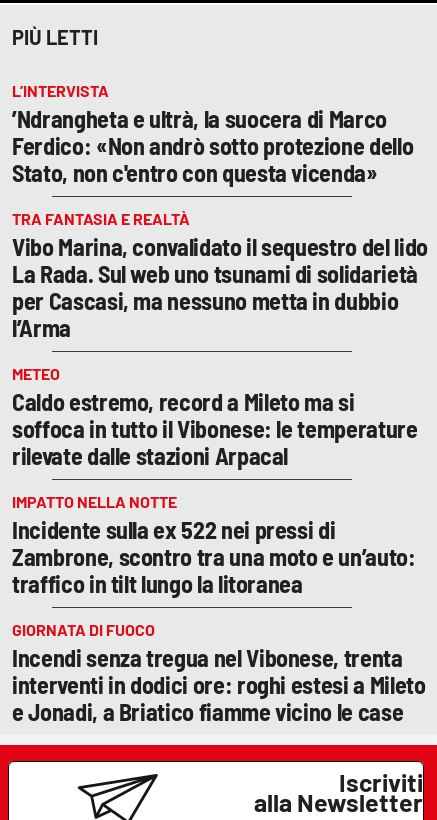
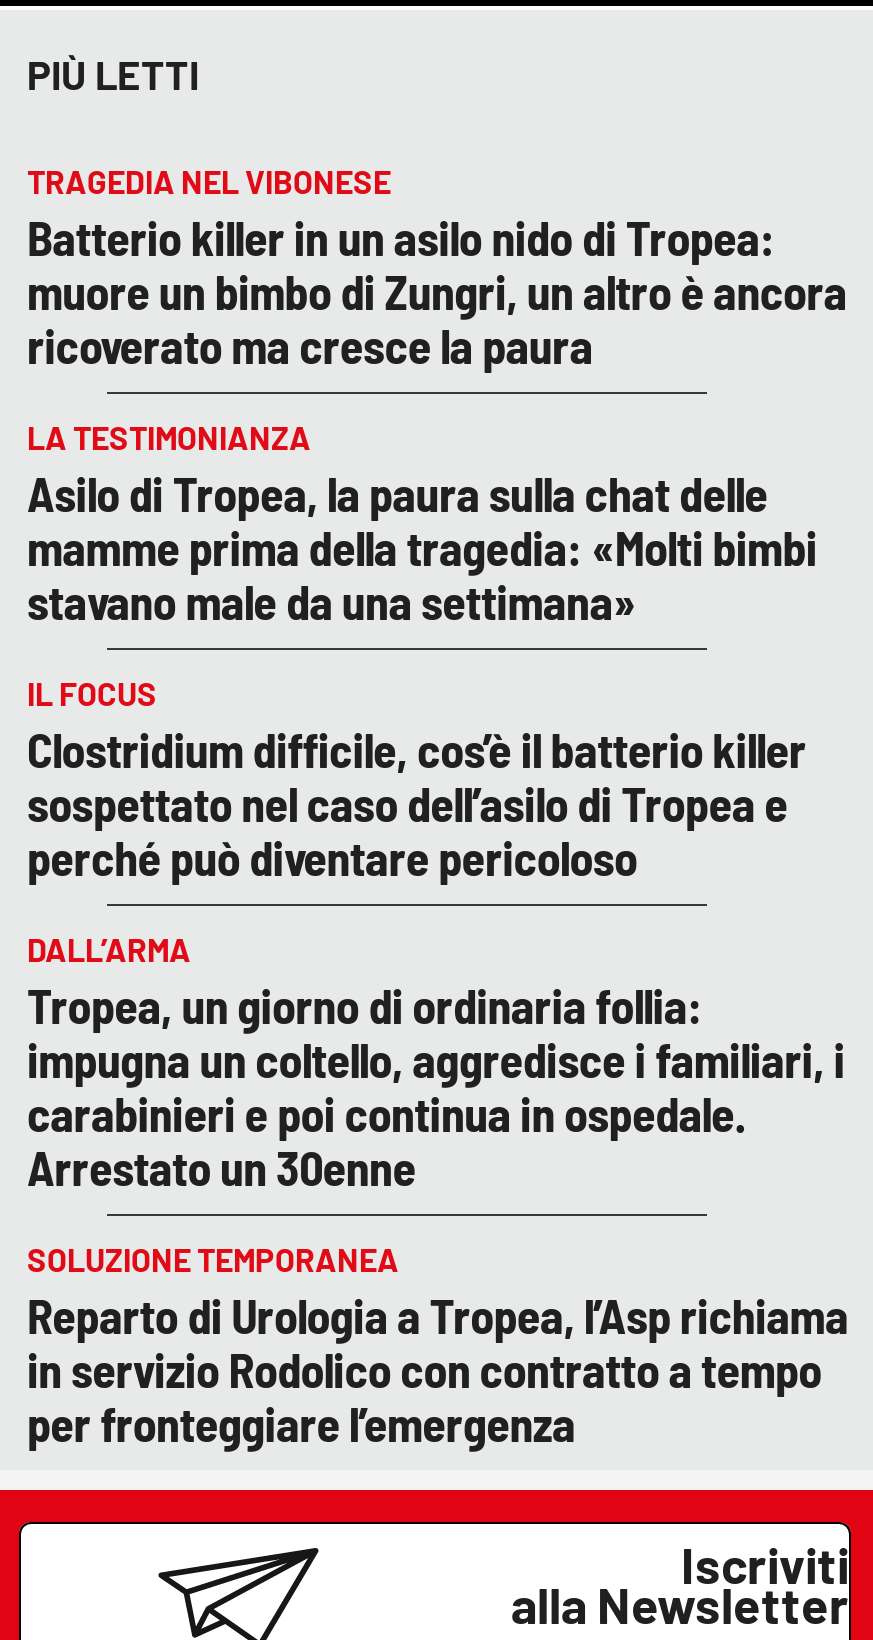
[12,81,413,187] L’INTERVISTA | ’Ndrangheta e ultrà, la suocera di Marco | Ferdico: «Non andrò sotto protezione dello | Stato, non c'entro con questa vicenda» -> [27,162,847,374] TRAGEDIA NEL VIBONESE | Batterio killer in un asilo nido di Tropea: | muore un bimbo di Zungri, un altro è ancora | ricoverato ma cresce la paura
[12,209,428,342] TRA FANTASIA E REALTÀ | Vibo Marina, convalidato il sequestro del lido | La Rada. Sul web uno tsunami di solidarietà | per Cascasi, ma nessuno metta in dubbio | l’Arma -> [27,418,817,630] LA TESTIMONIANZA | Asilo di Tropea, la paura sulla chat delle | mamme prima della tragedia: «Molti bimbi | stavano male da una settimana»
[12,364,418,470] METEO | Caldo estremo, record a Mileto ma si | soffoca in tutto il Vibonese: le temperature | rilevate dalle stazioni Arpacal -> [27,674,806,886] IL FOCUS | Clostridium difficile, cos’è il batterio killer | sospettato nel caso dell’asilo di Tropea e | perché può diventare pericoloso
[12,492,416,598] IMPATTO NELLA NOTTE | Incidente sulla ex 522 nei pressi di | Zambrone, scontro tra una moto e un’auto: | traffico in tilt lungo la litoranea -> [27,930,845,1196] DALL’ARMA | Tropea, un giorno di ordinaria follia: | impugna un coltello, aggredisce i familiari, i | carabinieri e poi continua in ospedale. | Arrestato un 30enne
[12,620,426,726] GIORNATA DI FUOCO | Incendi senza tregua nel Vibonese, trenta | interventi in dodici ore: roghi estesi a Mileto | e Jonadi, a Briatico fiamme vicino le case -> [27,1240,848,1452] SOLUZIONE TEMPORANEA | Reparto di Urologia a Tropea, l’Asp richiama | in servizio Rodolico con contratto a tempo | per fronteggiare l’emergenza

